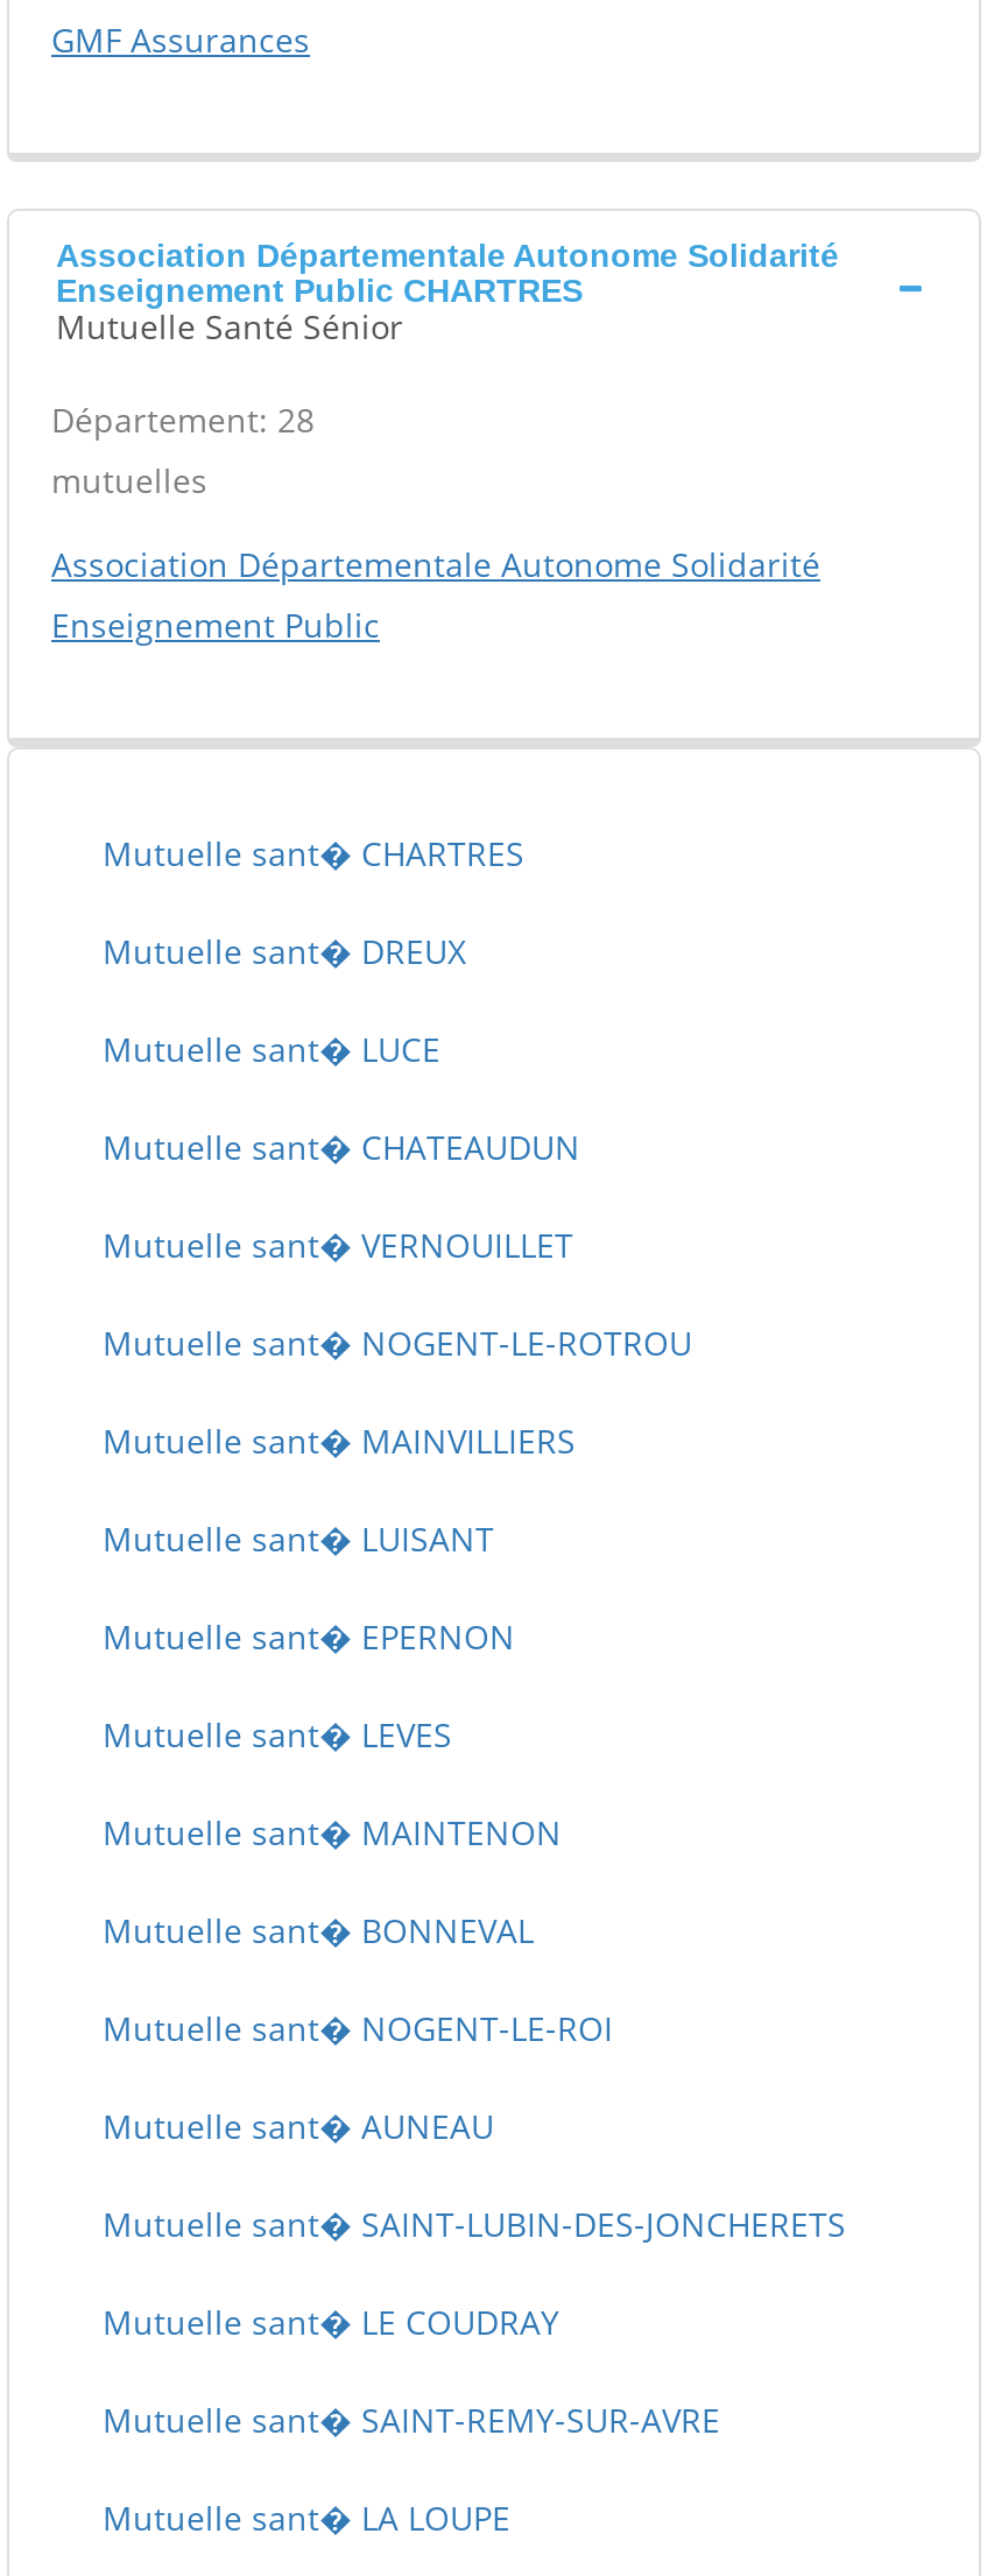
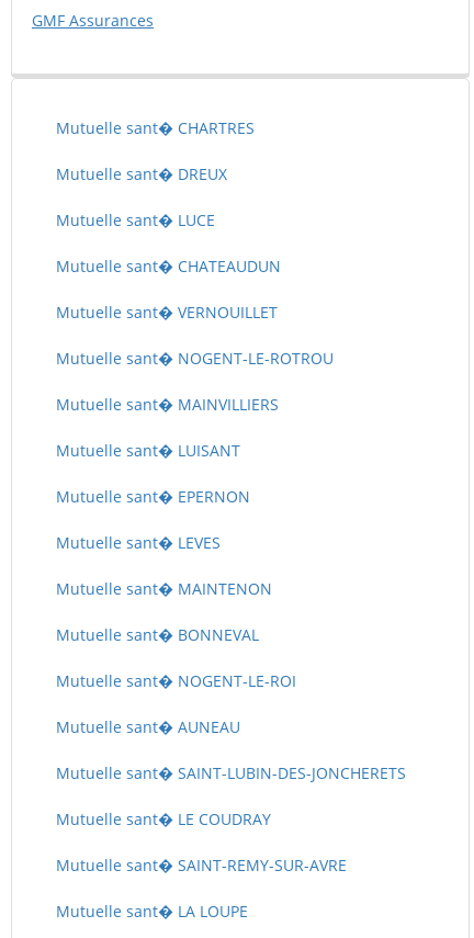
[51,237,839,647] Association Départementale Autonome Solidarité | Enseignement Public CHARTRES | Mutuelle Santé Sénior | Département: 28 | mutuelles | Association Départementale Autonome Solidarité | Enseignement Public -> none

